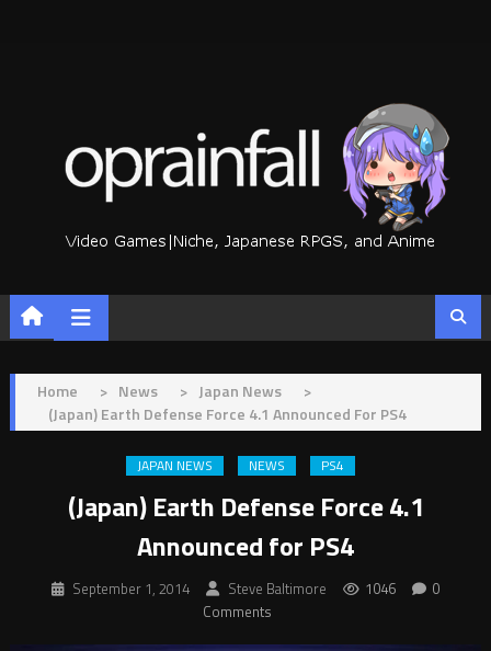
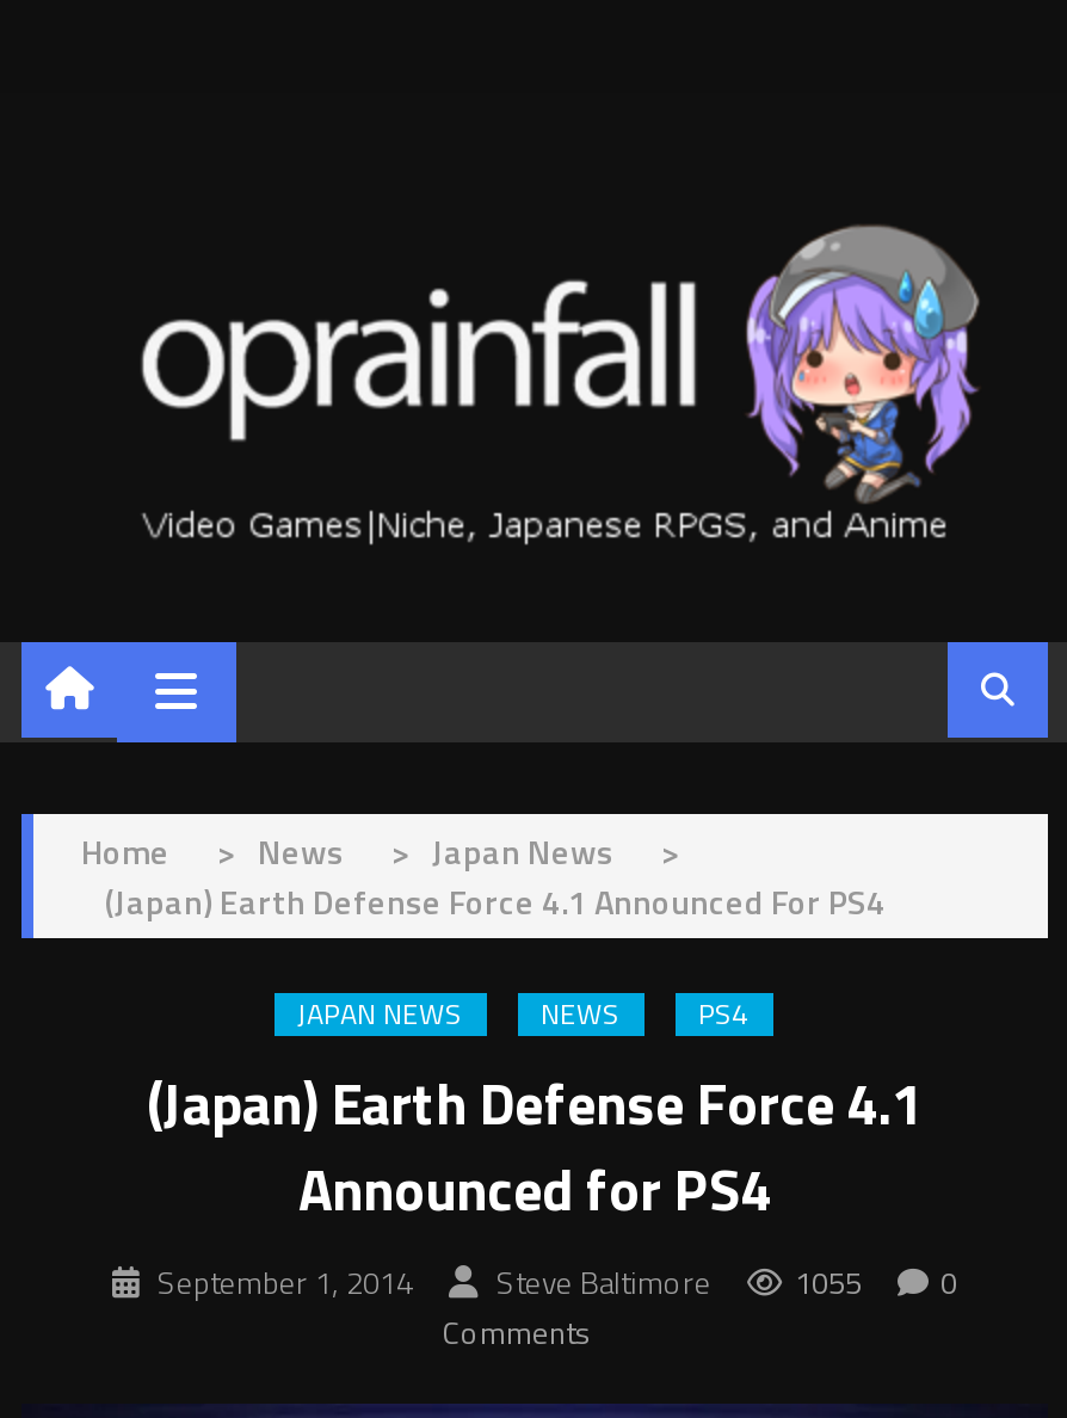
[72,578,439,599] September 1, 2014 Steve Baltimore 1046 0 -> [158,1258,957,1306] September 1, 2014 Steve Baltimore 1055 0

